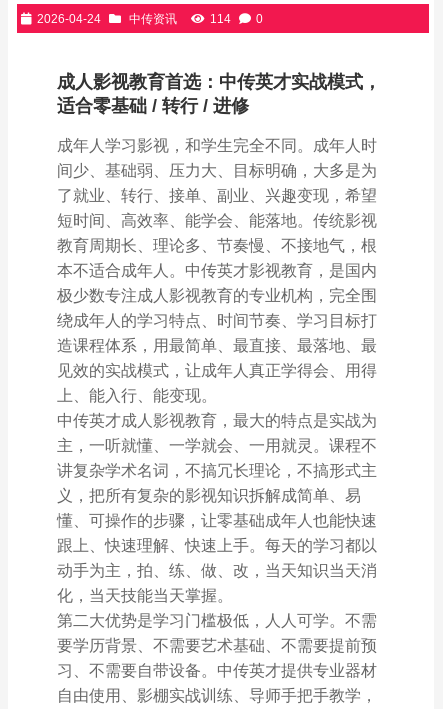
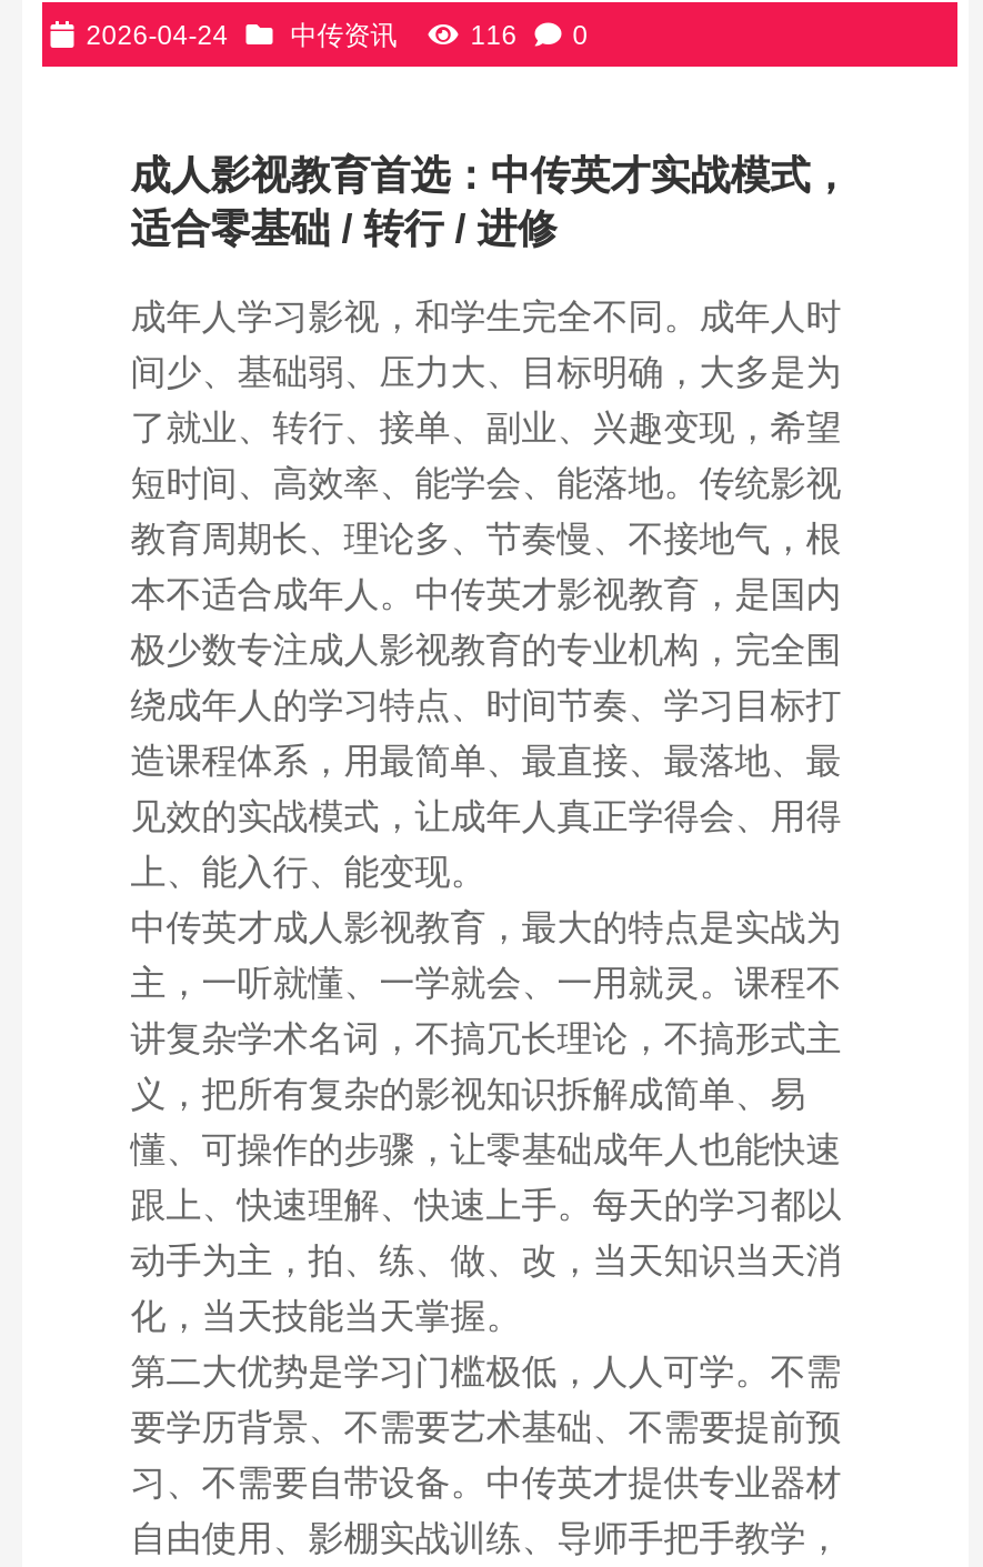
[210,12,263,26] 114 0 -> [471,20,588,51] 116 0

